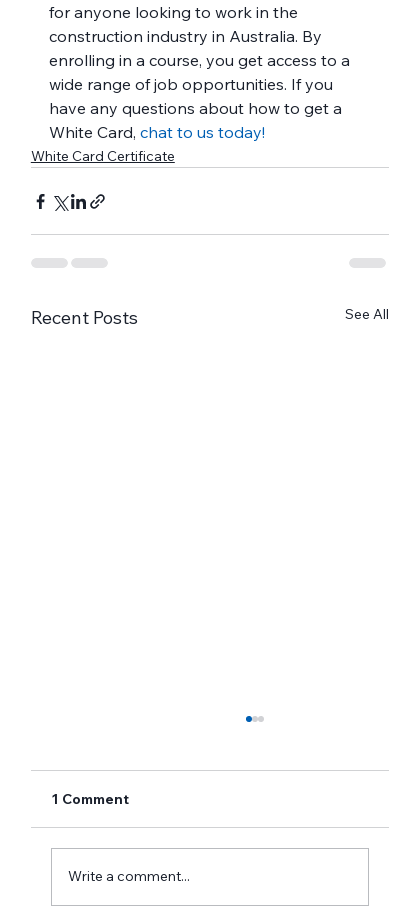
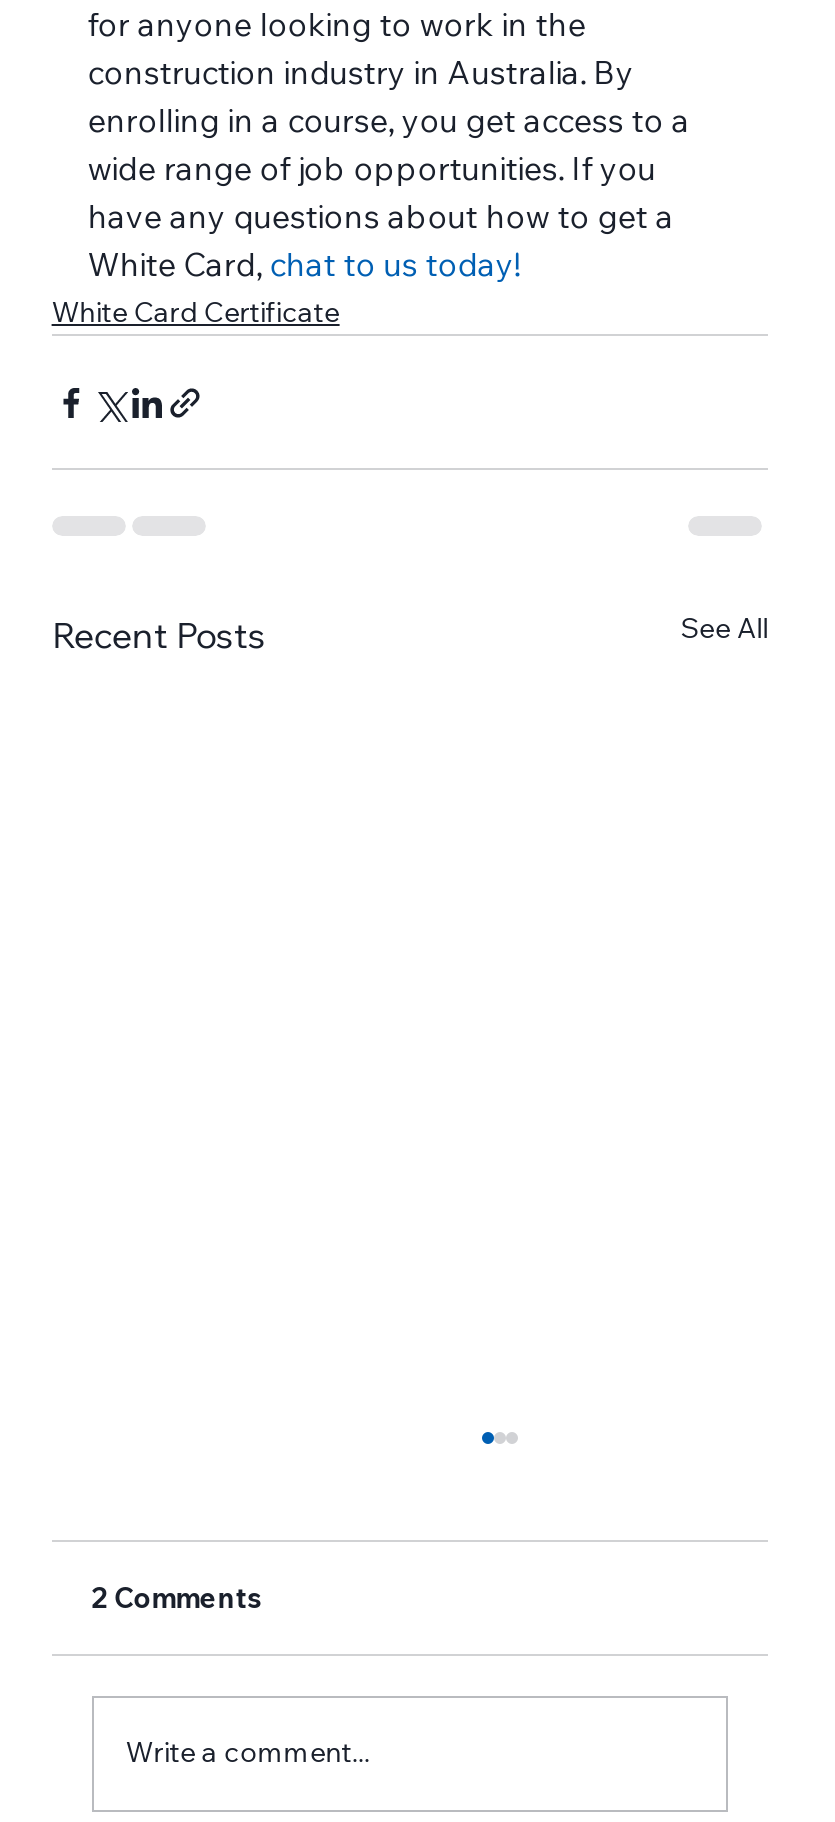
[51,790,129,808] 1 Comment -> [92,1579,262,1615] 2 Comments

